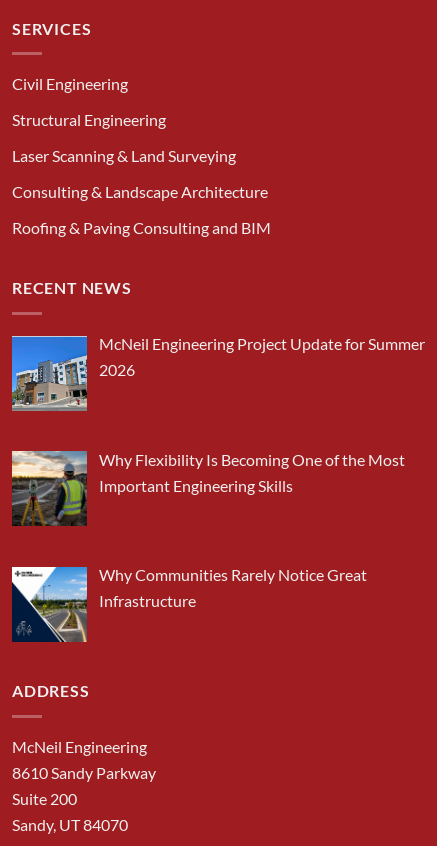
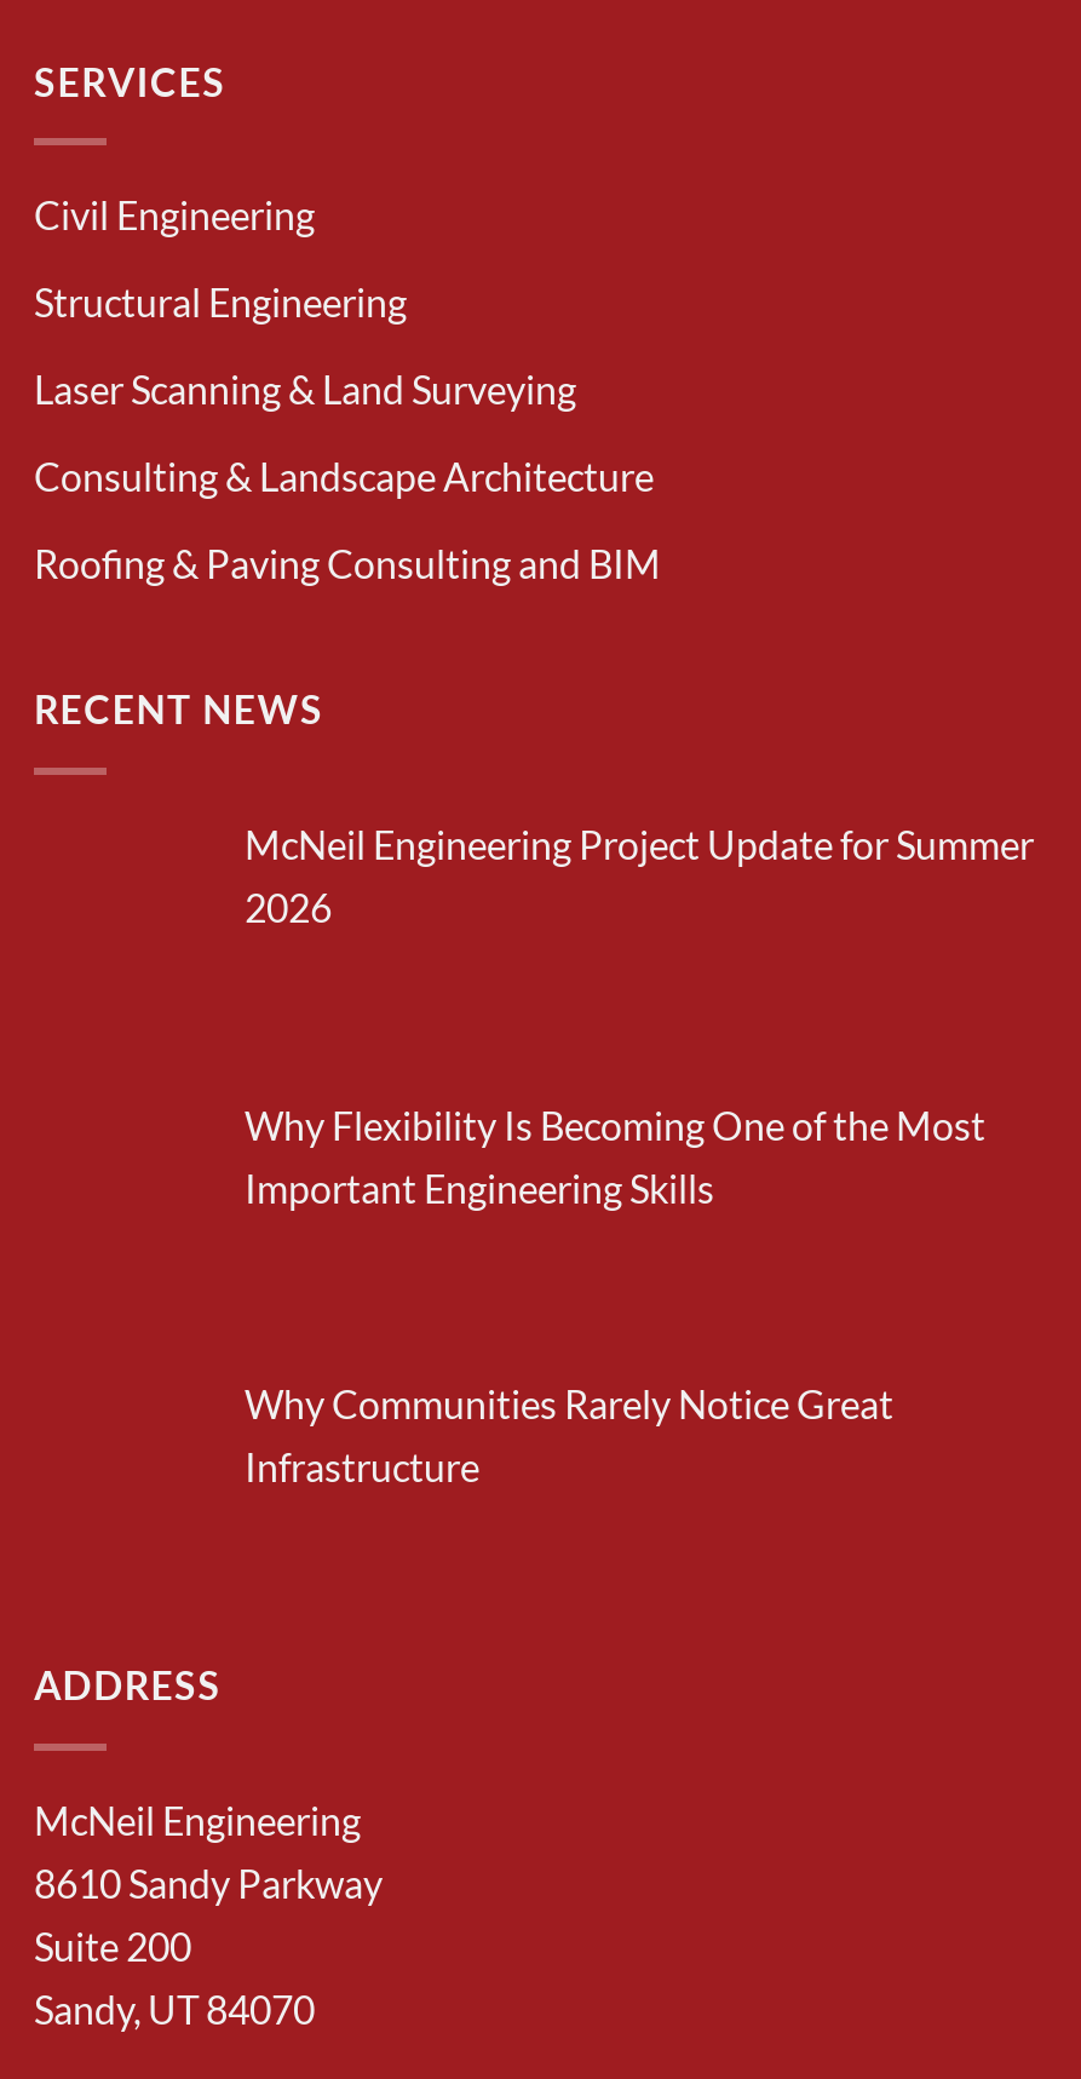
[11,335,88,412] [image] -> none
[11,450,88,527] [image] -> none
[11,566,88,643] [image] -> none

